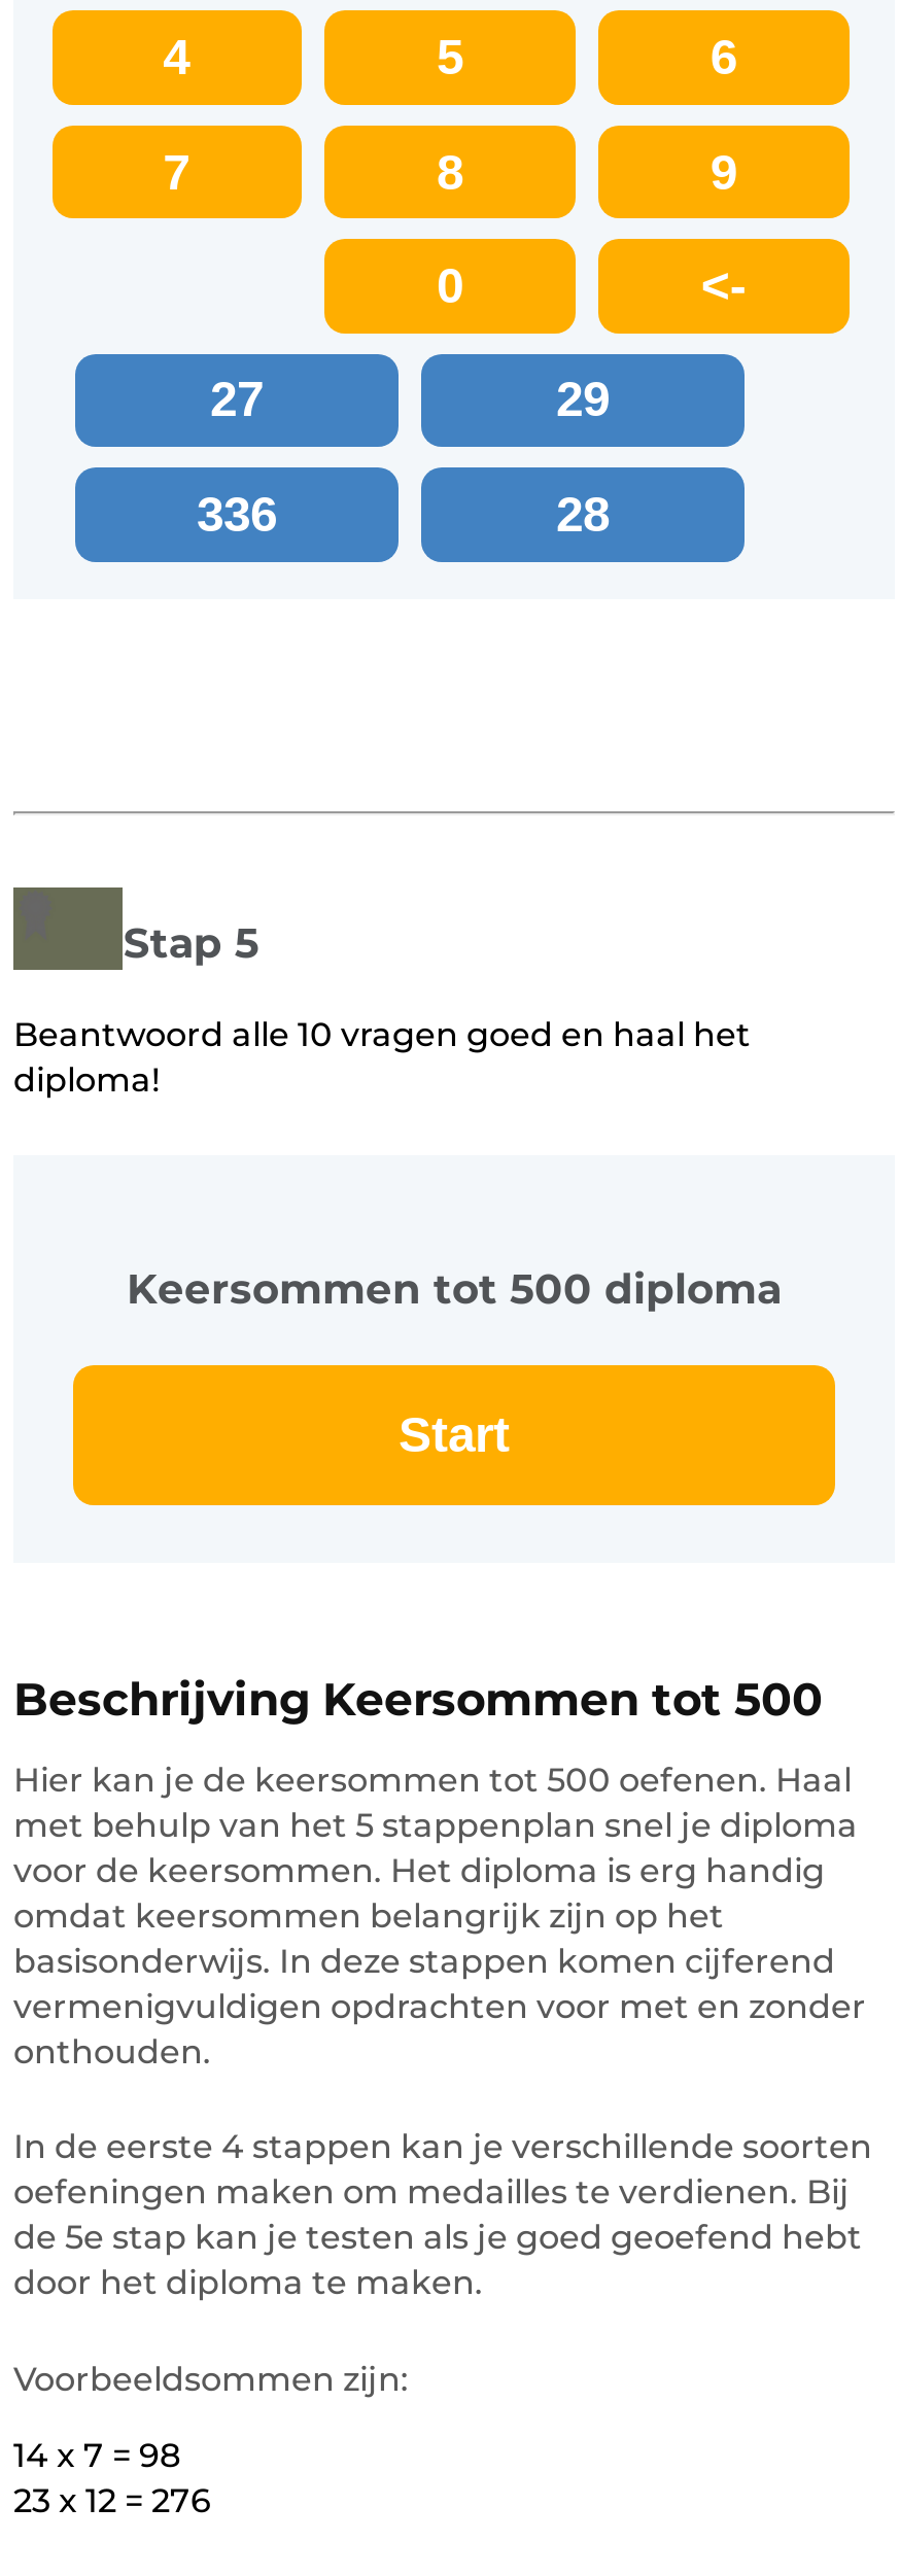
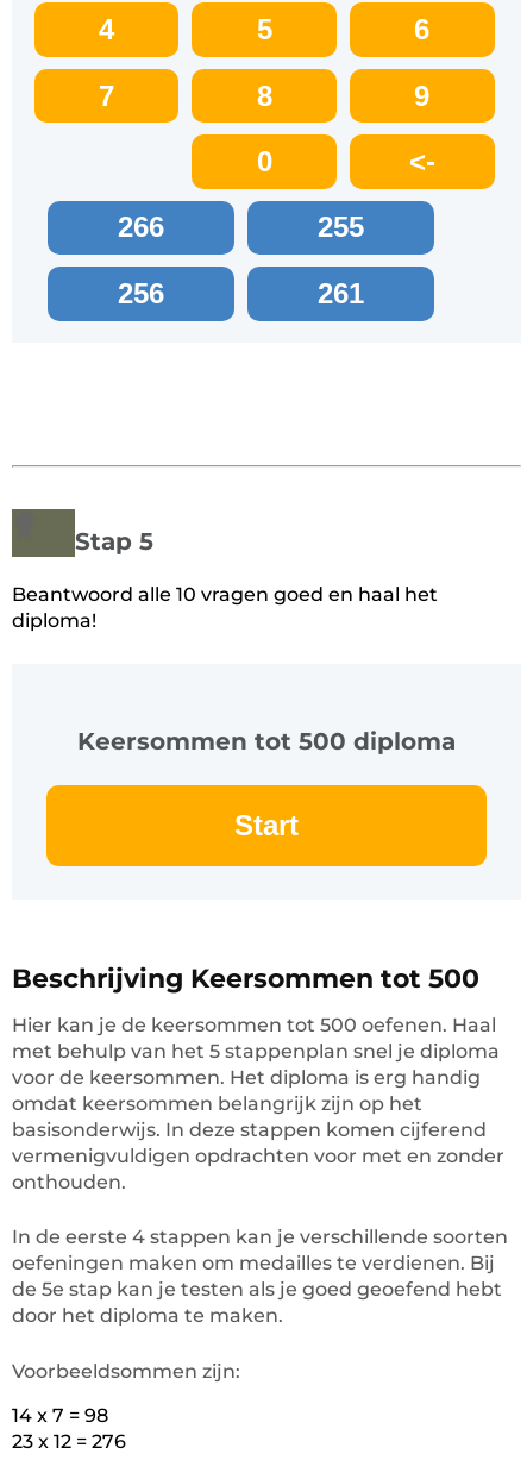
[210,372,263,427] 27 -> [118,211,164,243] 266
[556,372,610,427] 29 -> [318,211,364,243] 255
[196,486,277,541] 336 -> [118,277,164,309] 256
[556,486,610,541] 28 -> [318,277,364,309] 261

